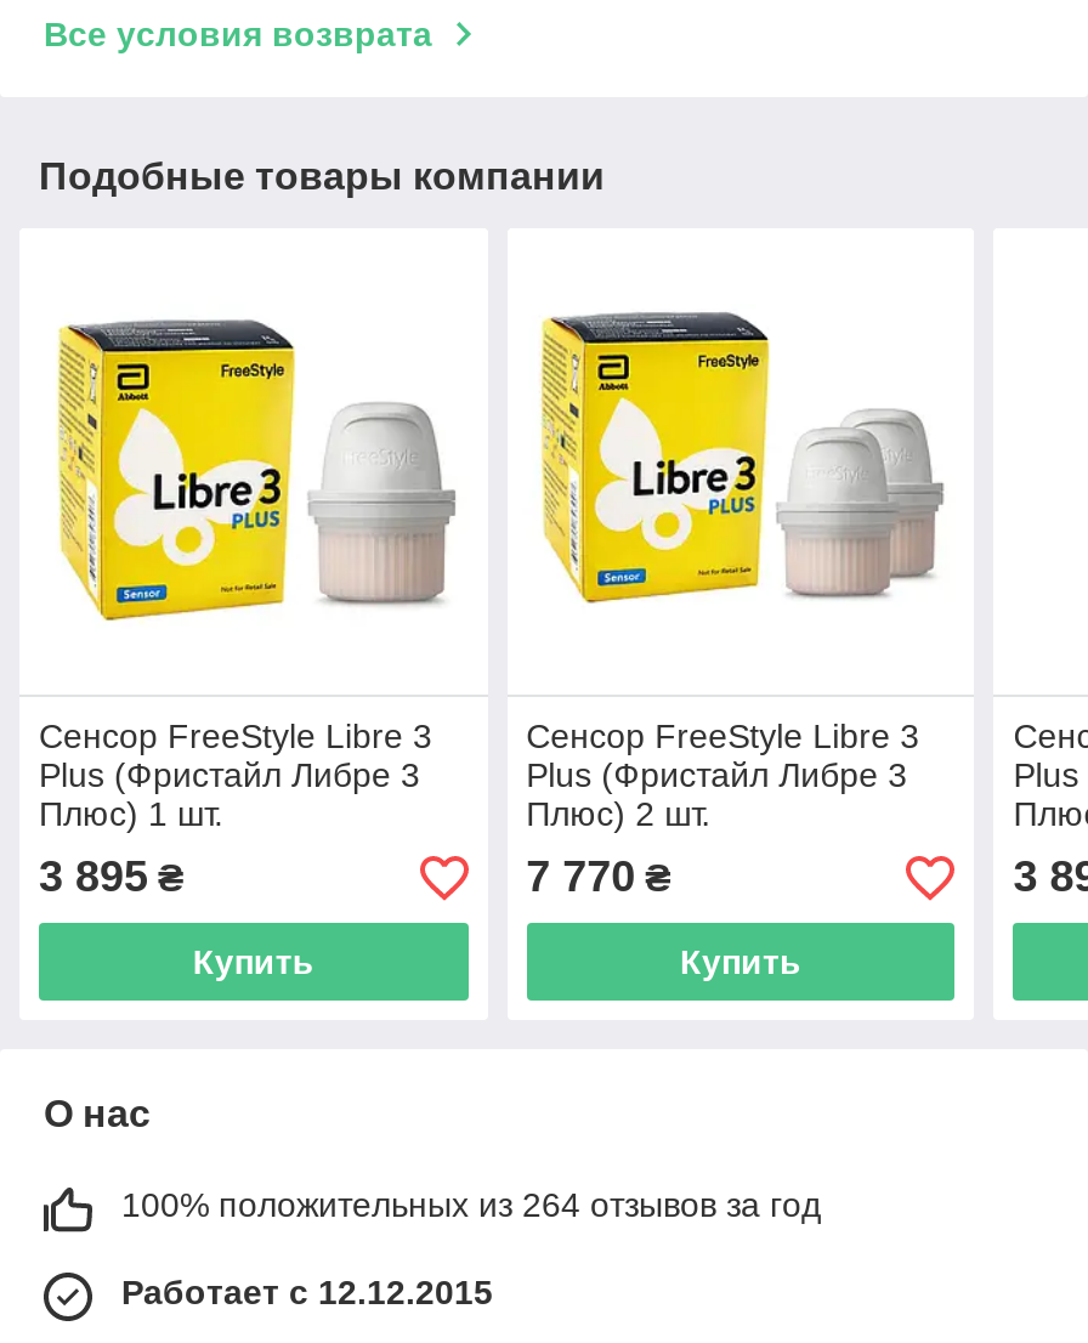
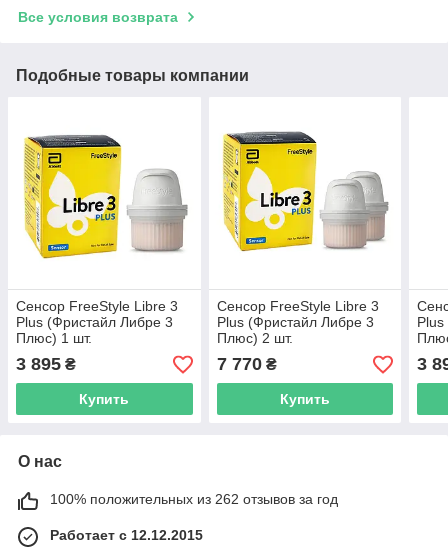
[121,1186,821,1224] 100% положительных из 264 отзывов за год -> [50,491,338,507] 100% положительных из 262 отзывов за год

